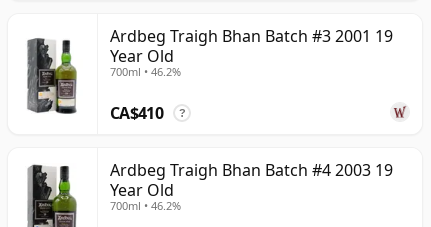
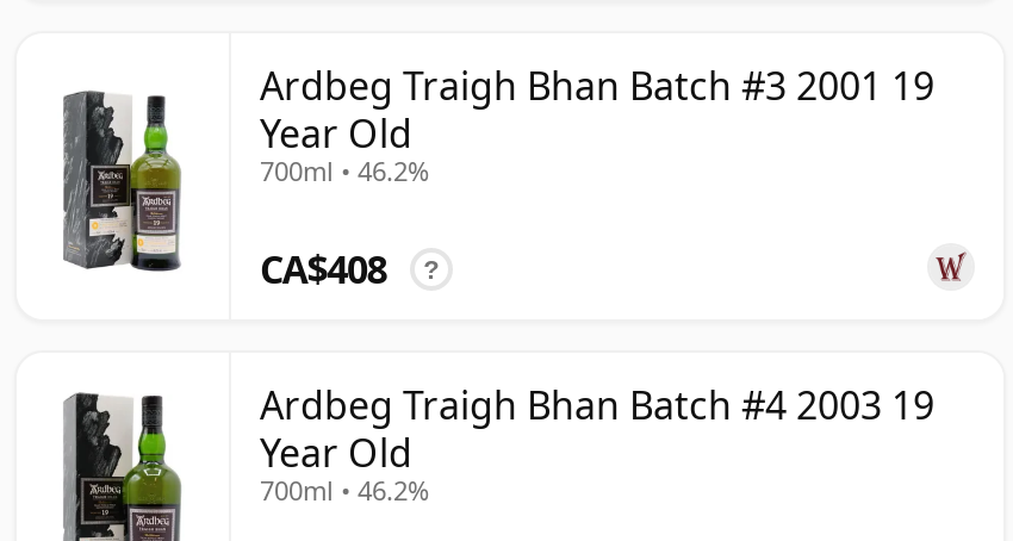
[110,102,163,124] CA$410 -> [260,244,387,296] CA$408

